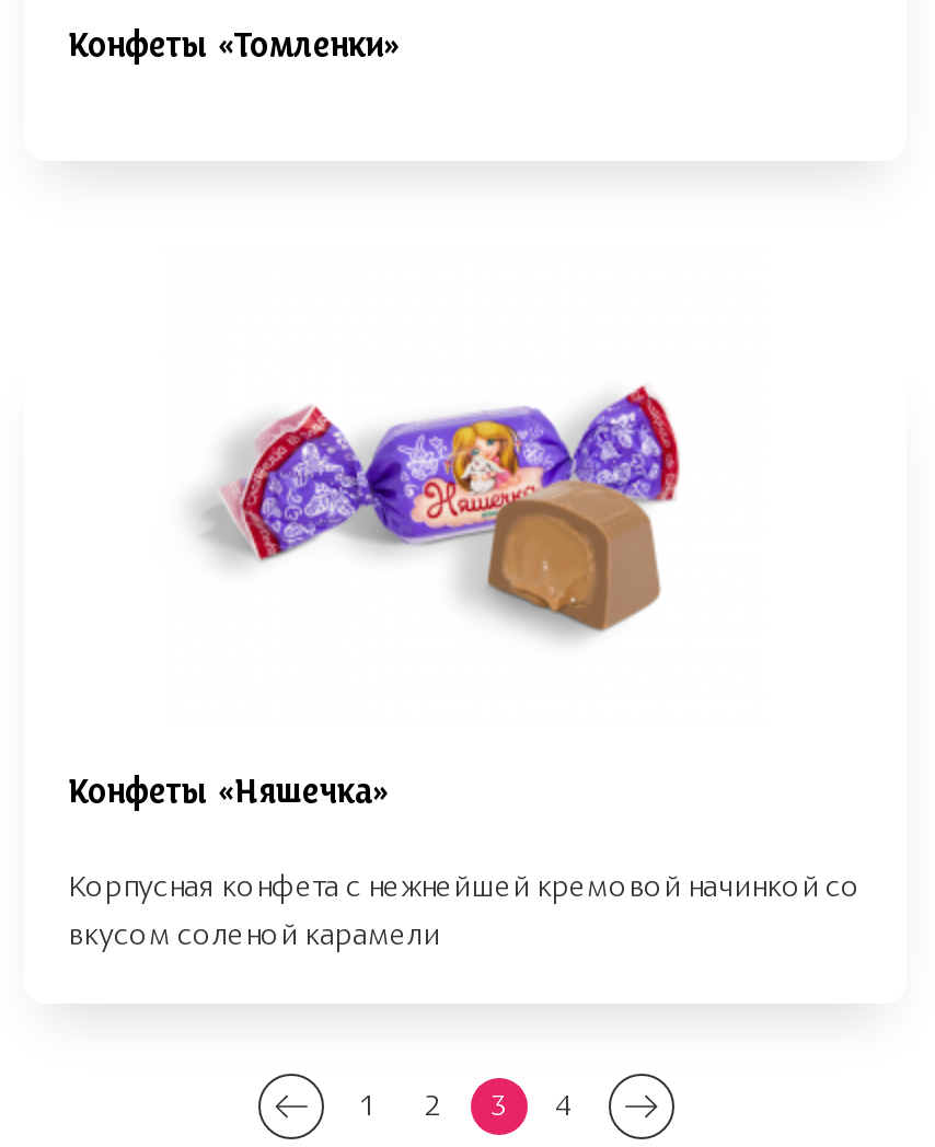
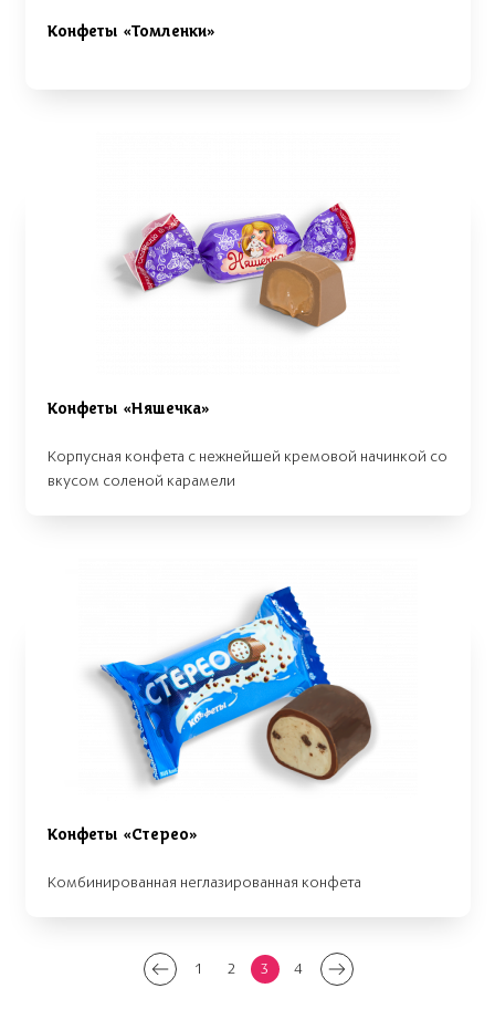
none -> [48,585,376,892] [image] | Конфеты «Стерео» | Комбинированная неглазированная конфета

